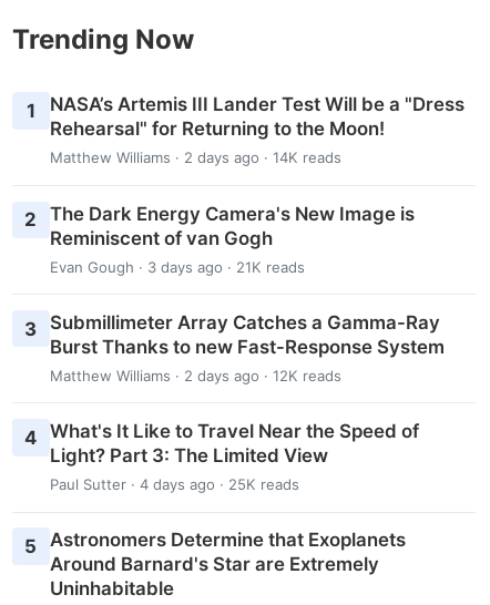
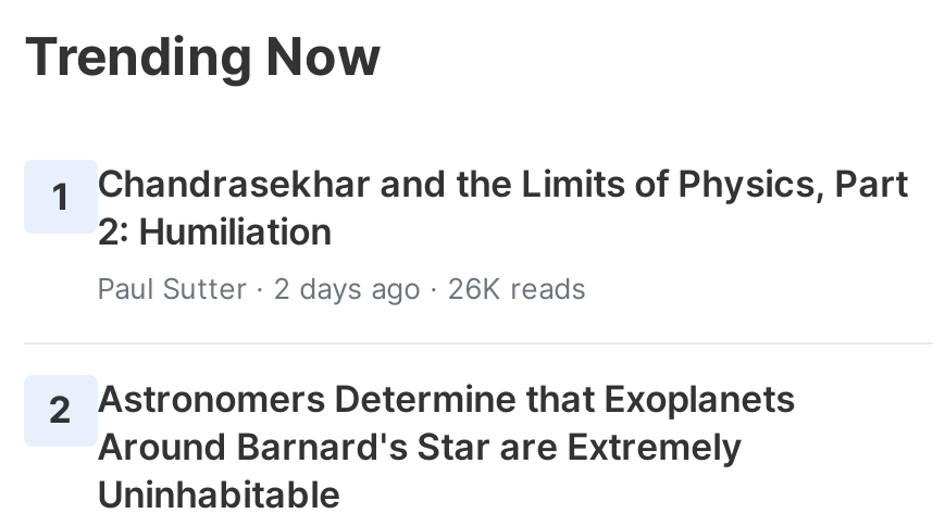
[25,94,464,557] NASA’s Artemis III Lander Test Will be a "Dress | Rehearsal" for Returning to the Moon! | Matthew Williams · 2 days ago · 14K reads | 2 The Dark Energy Camera's New Image is | Reminiscent of van Gogh | Evan Gough · 3 days ago · 21K reads | 3 Submillimeter Array Catches a Gamma-Ray | Burst Thanks to new Fast-Response System | Matthew Williams · 2 days ago · 12K reads | 4 What's It Like to Travel Near the Speed of | Light? Part 3: The Limited View | Paul Sutter · 4 days ago · 25K reads | 5 Astronomers Determine that Exoplanets -> [49,163,908,432] Chandrasekhar and the Limits of Physics, Part | 2: Humiliation | Paul Sutter · 2 days ago · 26K reads | 2 Astronomers Determine that Exoplanets

